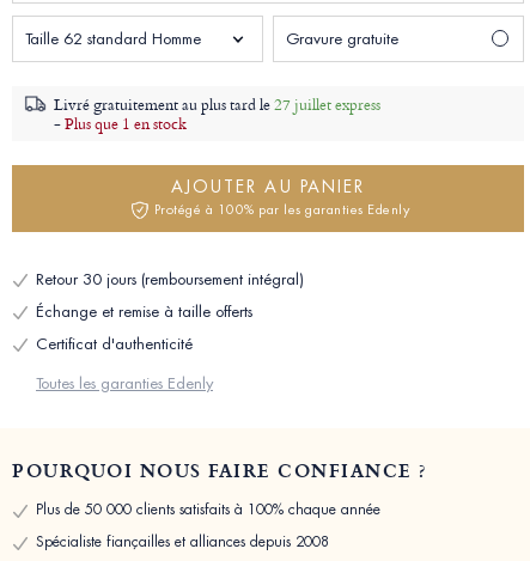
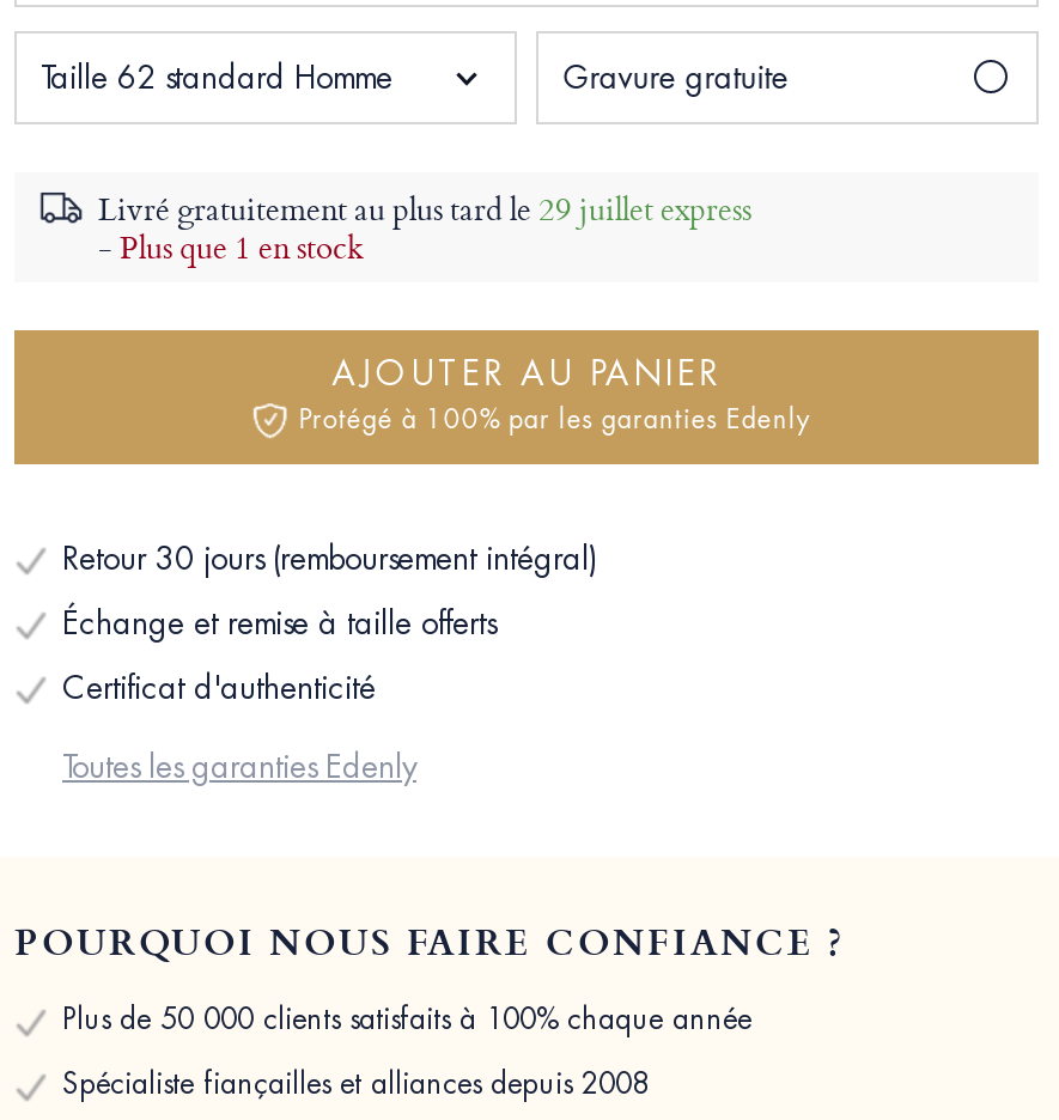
[54,92,380,116] Livré gratuitement au plus tard le 27 juillet express -> [98,184,751,232] Livré gratuitement au plus tard le 29 juillet express

